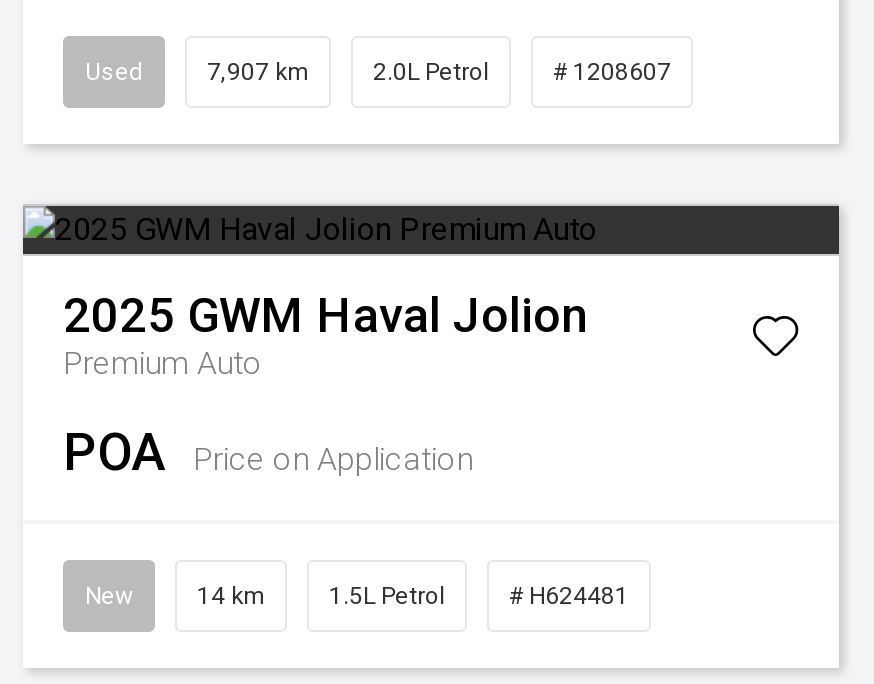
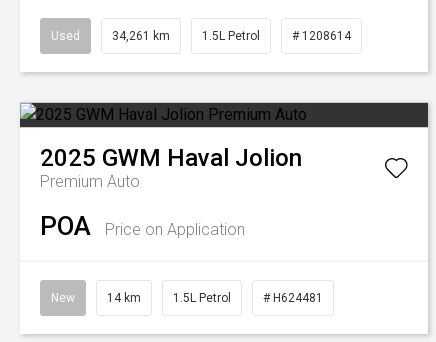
[207,58,309,86] 7,907 km -> [112,29,170,43] 34,261 km
[373,58,489,86] 2.0L Petrol -> [202,29,260,43] 1.5L Petrol
[553,58,671,86] # 1208607 -> [292,29,351,43] # 1208614

